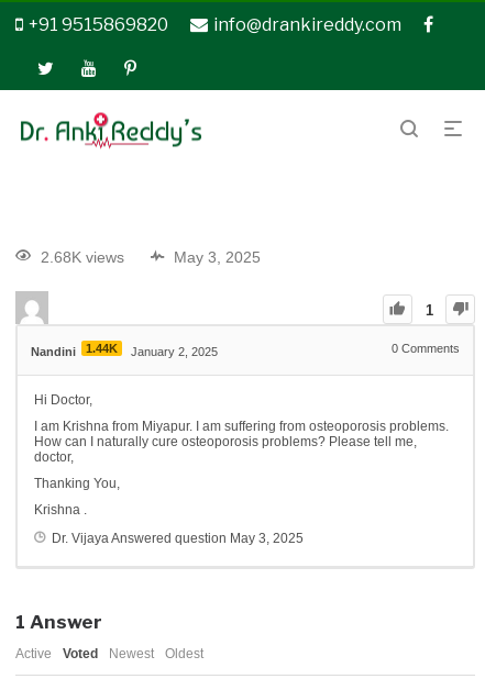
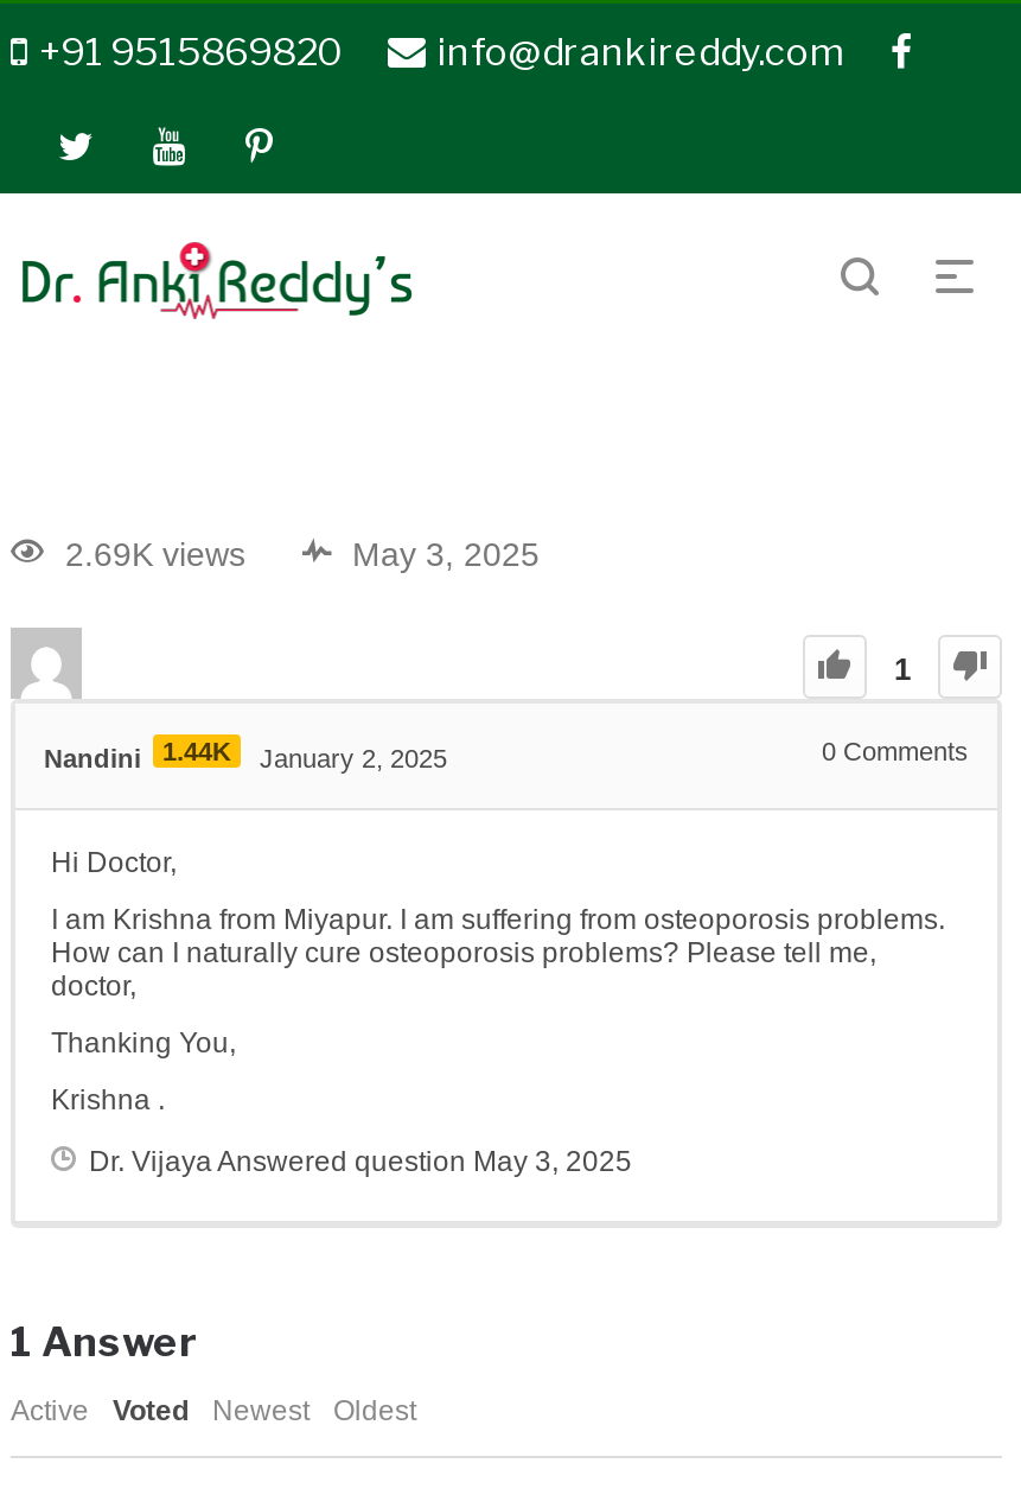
[41,249,124,266] 2.68K views -> [65,536,245,574] 2.69K views

